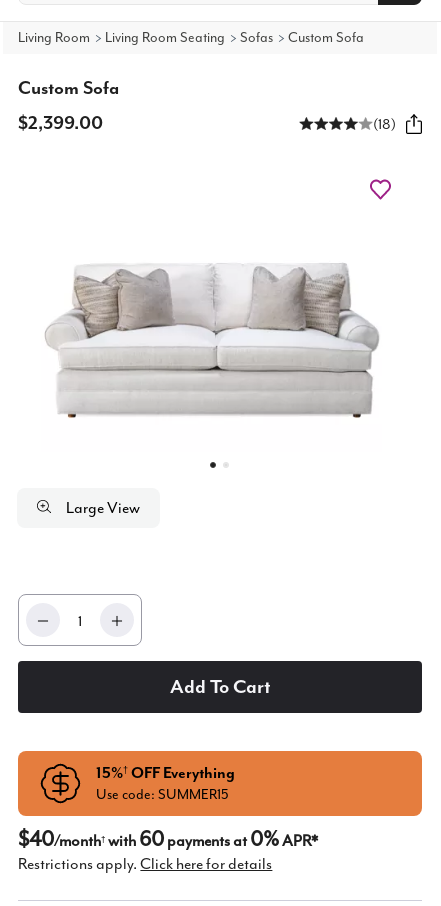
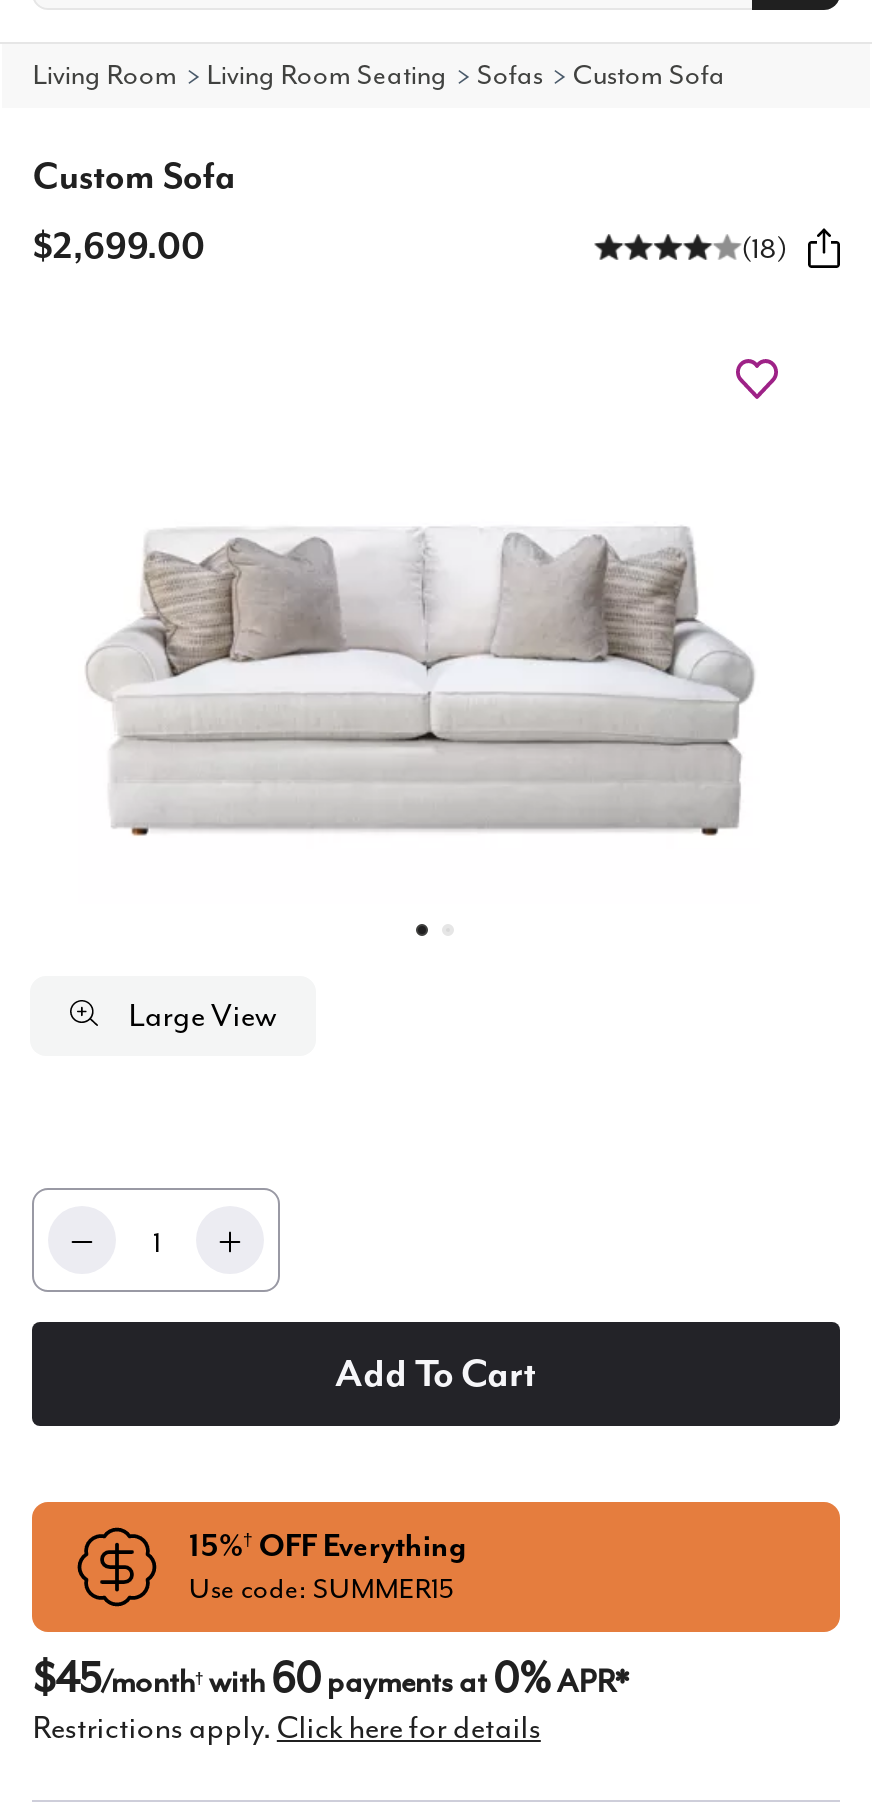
[18,111,103,135] $2,399.00 -> [33,222,205,270] $2,699.00
[18,826,318,852] $40/month†with60payments at0%APR* -> [33,1652,629,1704] $45/month†with60payments at0%APR*

